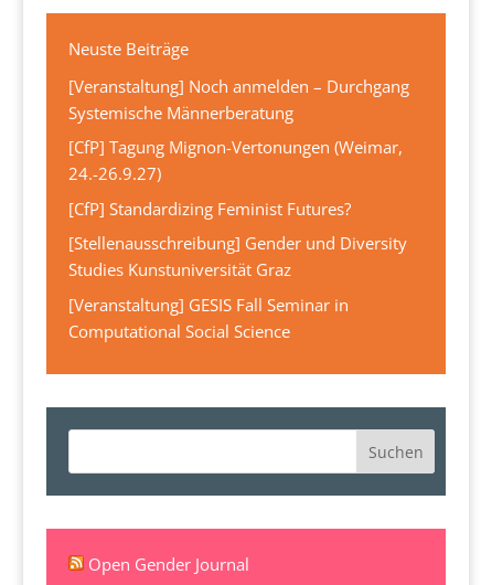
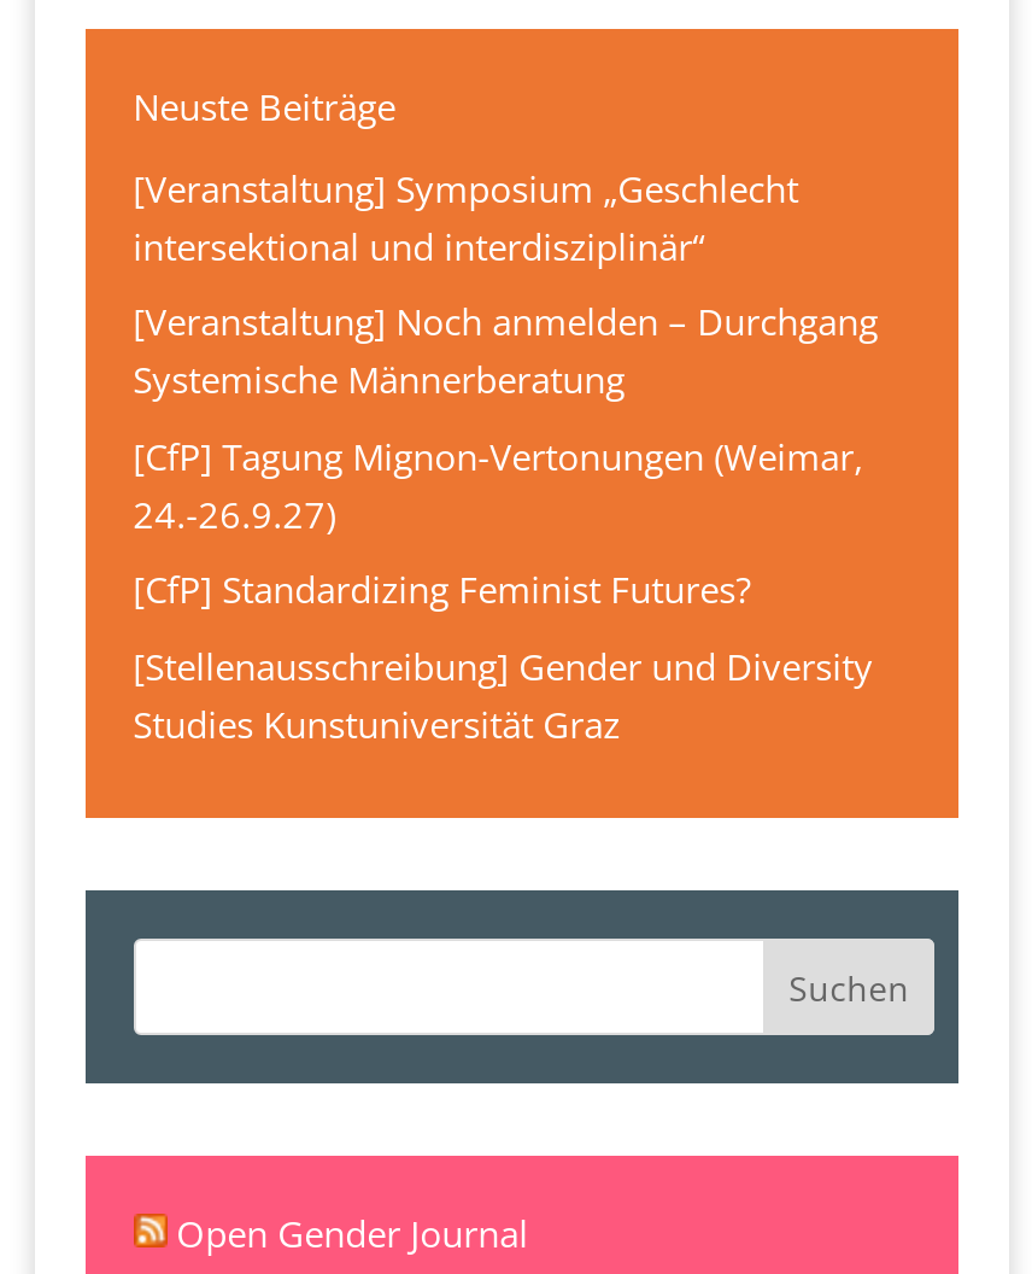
none -> [133,163,798,269] [Veranstaltung] Symposium „Geschlecht | intersektional und interdisziplinär“
moved [68,75,409,281] -> [133,297,878,747]: [Veranstaltung] Noch anmelden – Durchgang | Systemische Männerberatung | [CfP] Tagung Mignon-Vertonungen (Weimar, | 24.-26.9.27) | [CfP] Standardizing Feminist Futures? | [Stellenausschreibung] Gender und Diversity | Studies Kunstuniversität Graz
[68,293,348,342] [Veranstaltung] GESIS Fall Seminar in | Computational Social Science -> none

